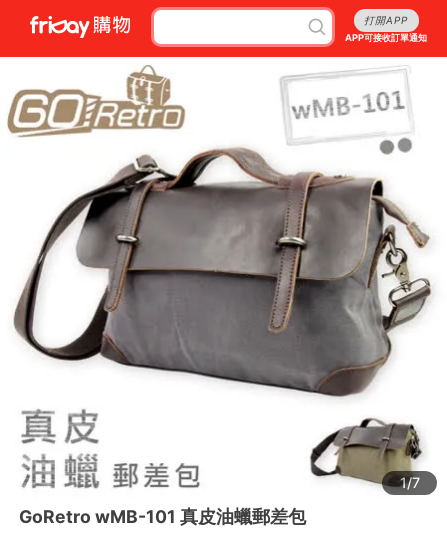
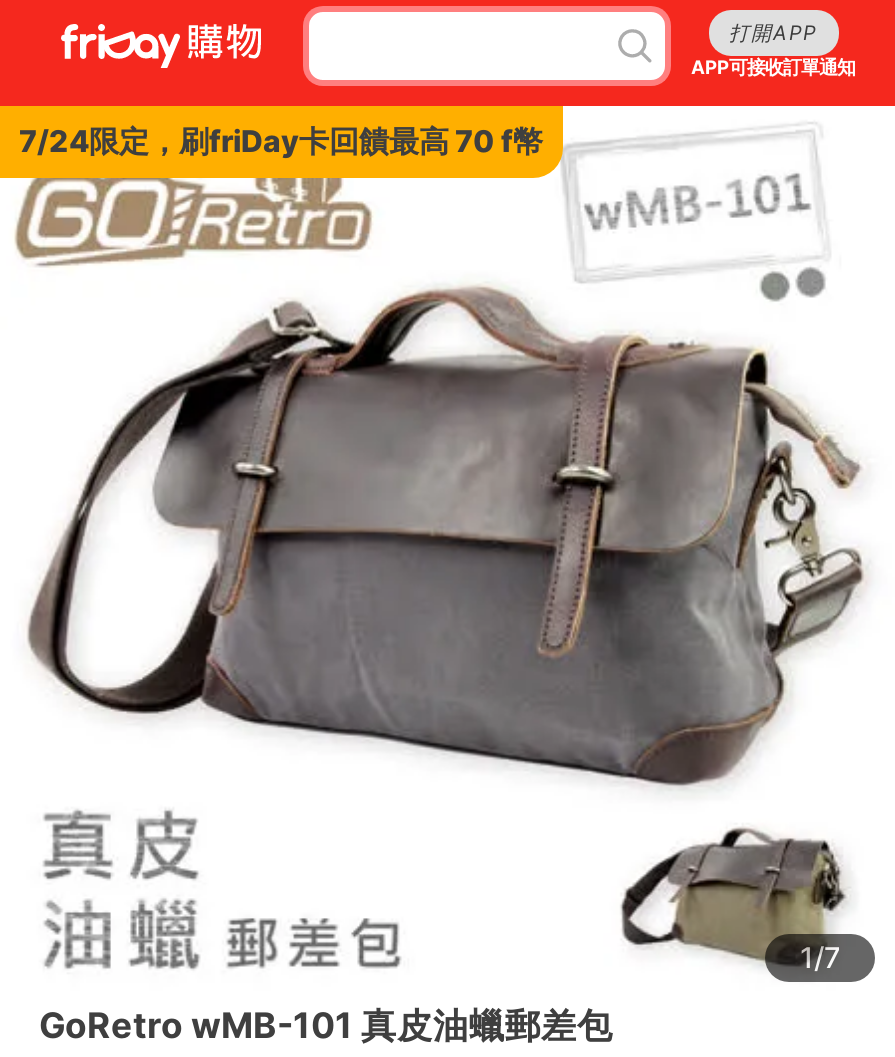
none -> [19,122,543,160] 7/24限定，刷friDay卡回饋最高 70 f幣

